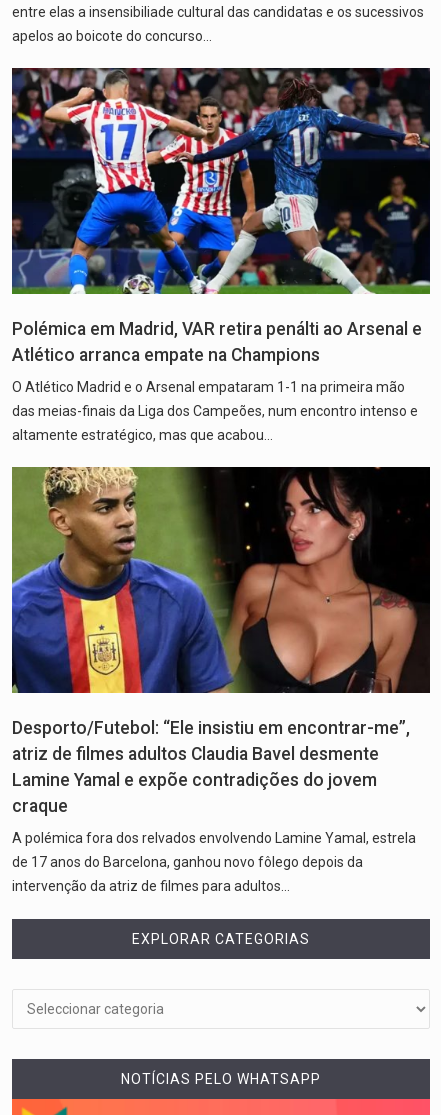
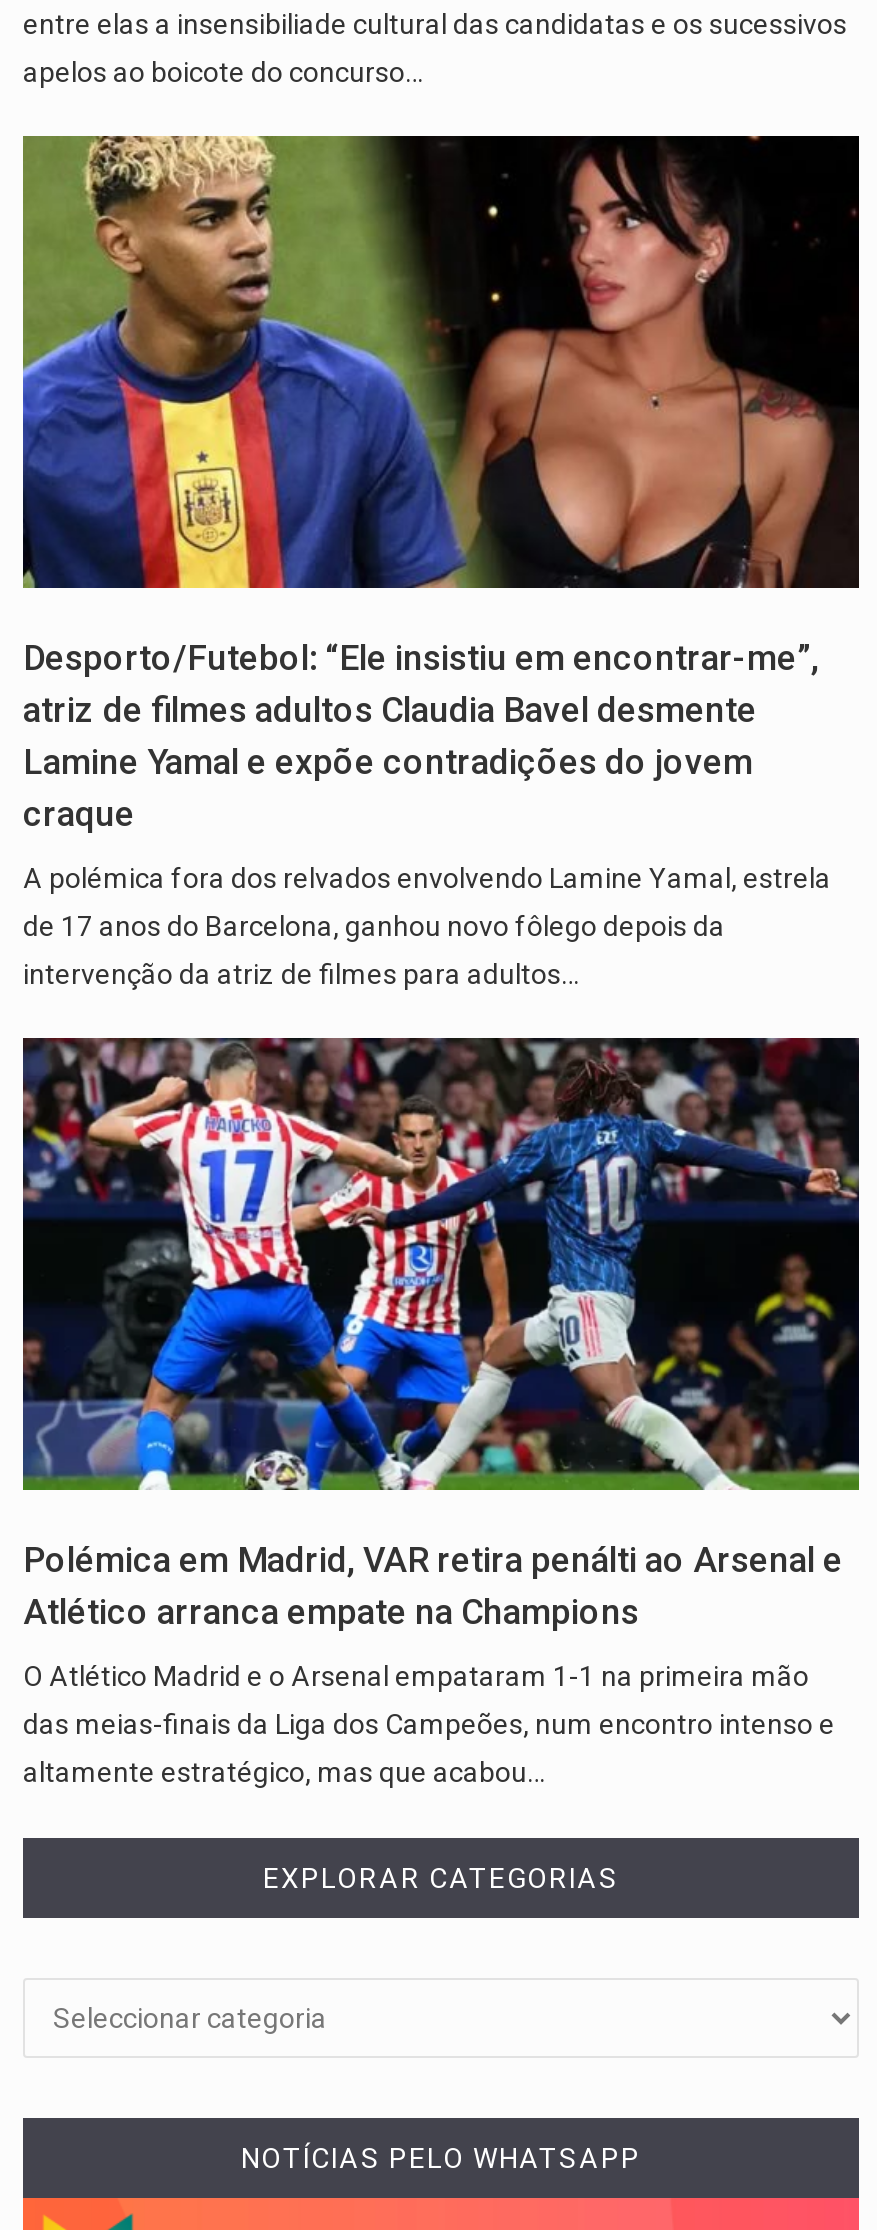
moved [11,67,431,443] -> [21,1038,861,1787]: [image] | Polémica em Madrid, VAR retira penálti ao Arsenal e | Atlético arranca empate na Champions | O Atlético Madrid e o Arsenal empataram 1-1 na primeira mão | das meias-finais da Liga dos Campeões, num encontro intenso e | altamente estratégico, mas que acabou…
moved [11,465,429,894] -> [21,132,857,990]: [image] | Desporto/Futebol: “Ele insistiu em encontrar-me”, | atriz de filmes adultos Claudia Bavel desmente | Lamine Yamal e expõe contradições do jovem | craque | A polémica fora dos relvados envolvendo Lamine Yamal, estrela | de 17 anos do Barcelona, ganhou novo fôlego depois da | intervenção da atriz de filmes para adultos…

